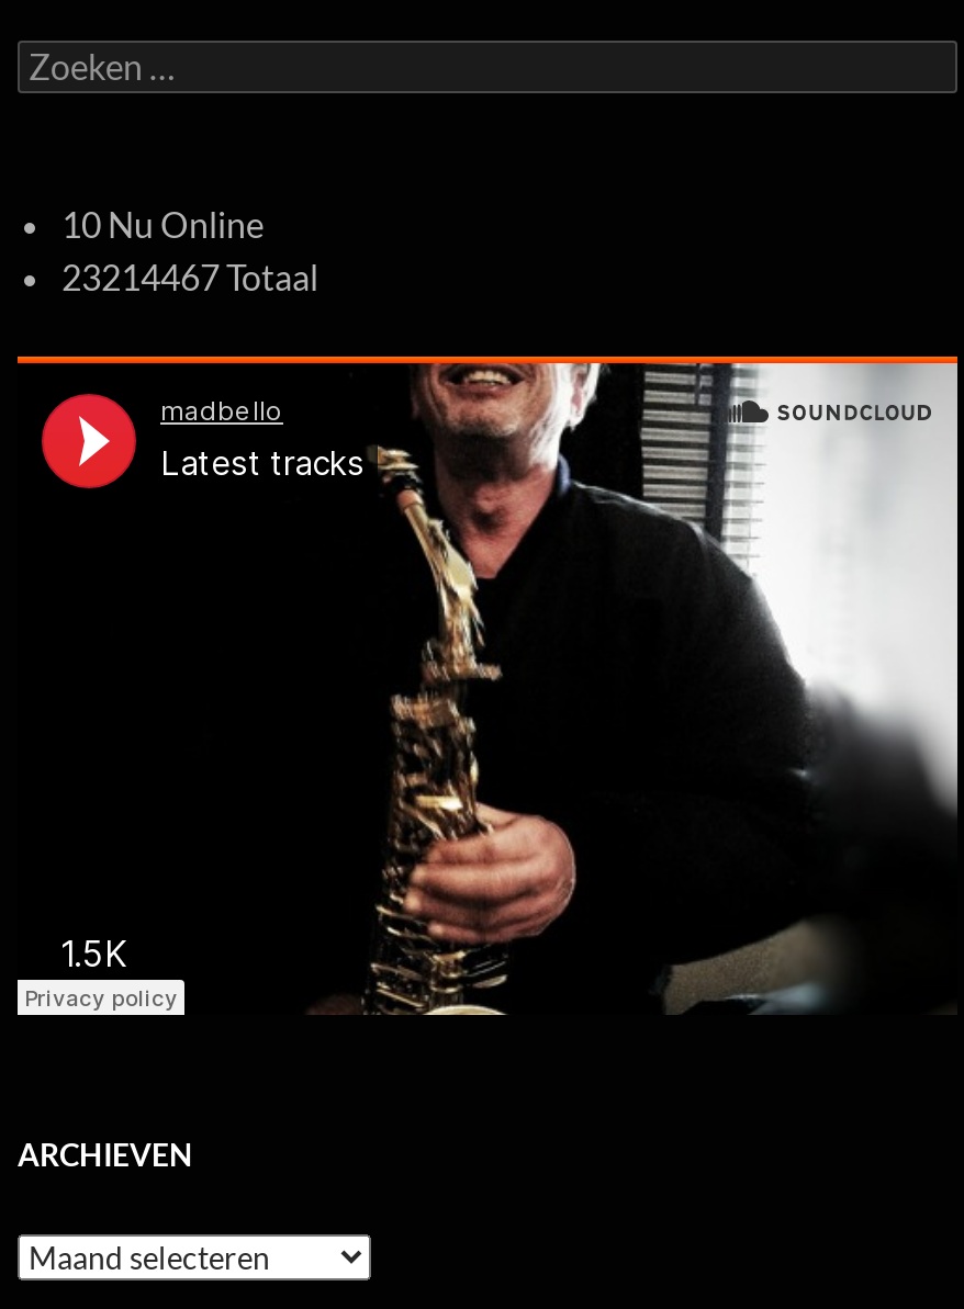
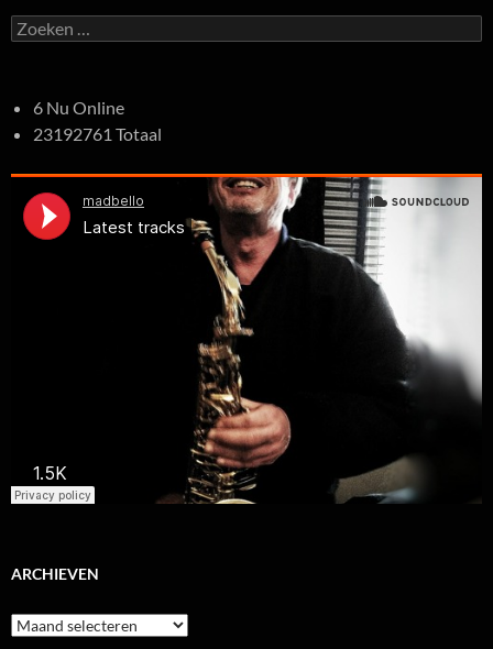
[61,204,264,246] 10 Nu Online -> [33,97,124,118] 6 Nu Online
[61,257,318,298] 23214467 Totaal -> [33,124,162,145] 23192761 Totaal

